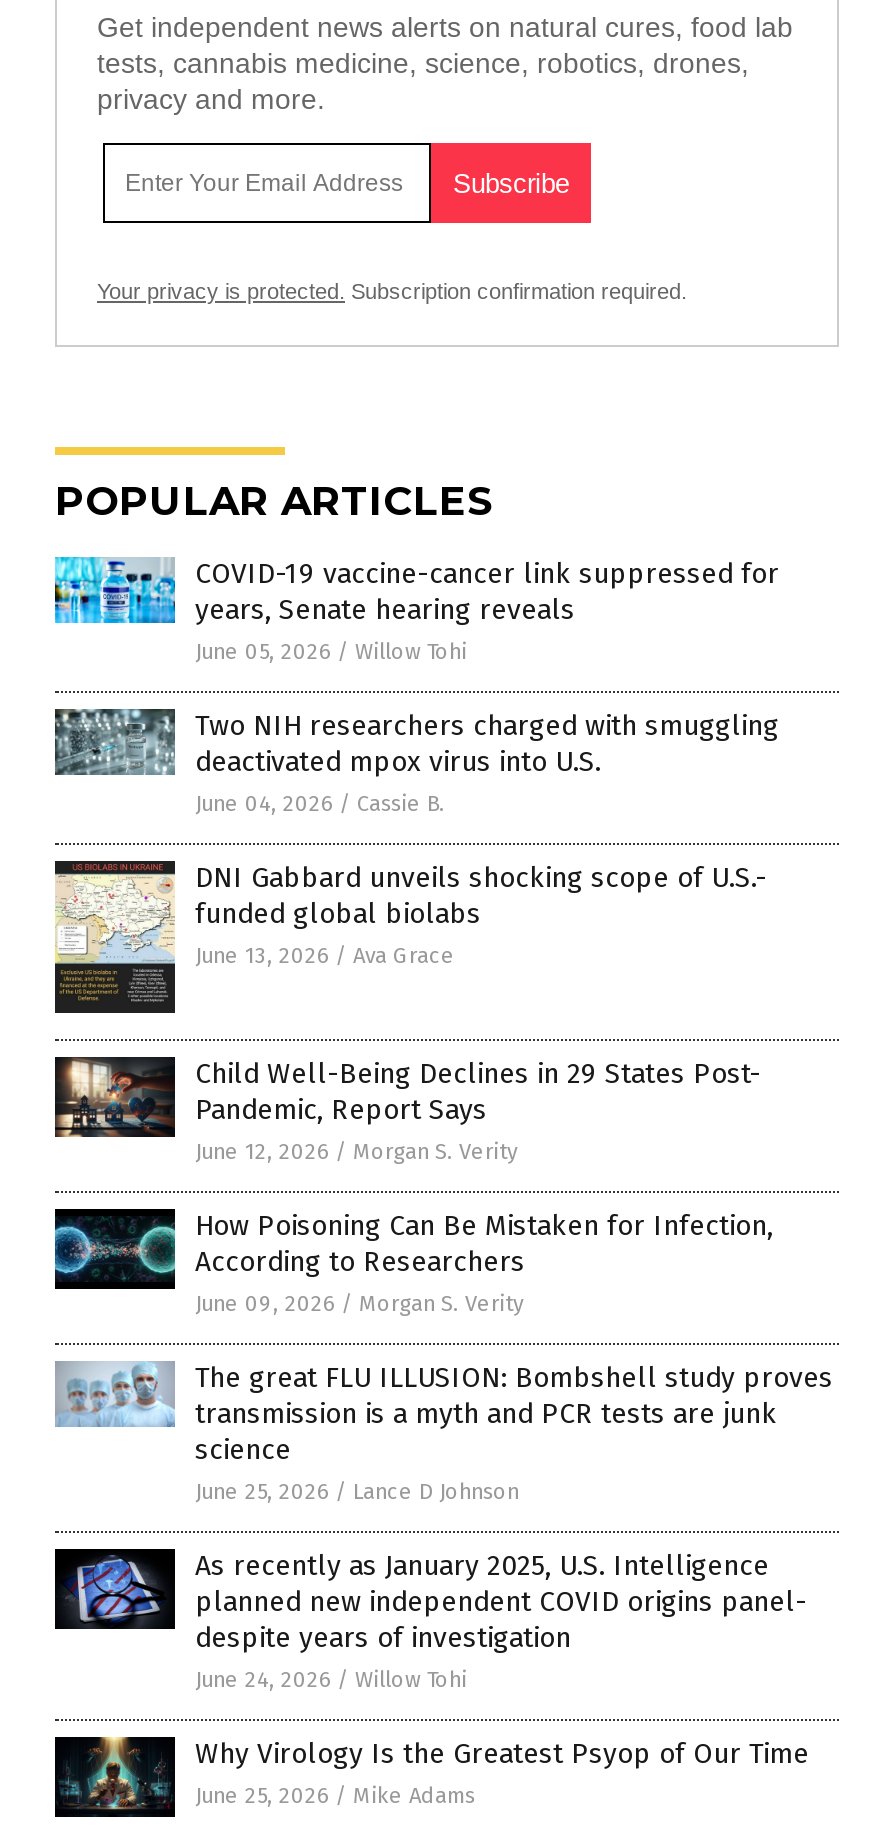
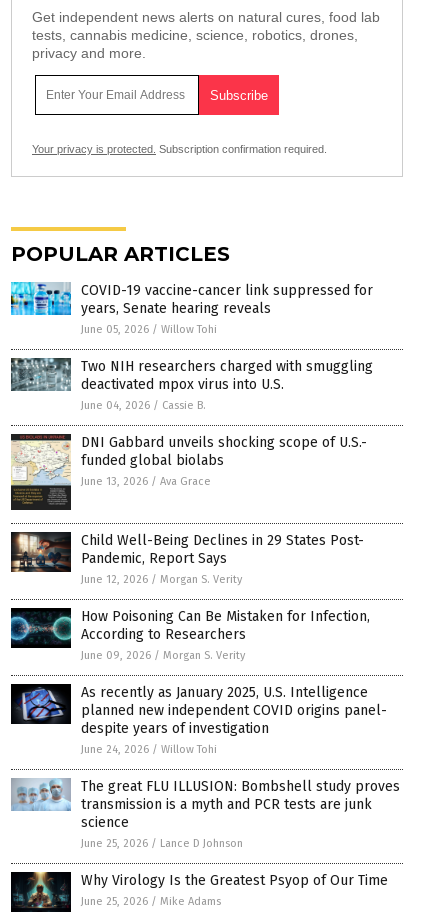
moved [55,1360,833,1504] -> [11,778,400,850]: [image] | The great FLU ILLUSION: Bombshell study proves | transmission is a myth and PCR tests are junk | science | June 25, 2026 / Lance D Johnson
moved [55,1541,807,1692] -> [11,680,387,756]: [image] | As recently as January 2025, U.S. Intelligence | planned new independent COVID origins panel- | despite years of investigation | June 24, 2026 / Willow Tohi

